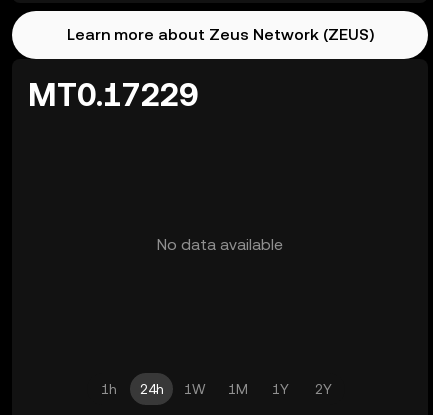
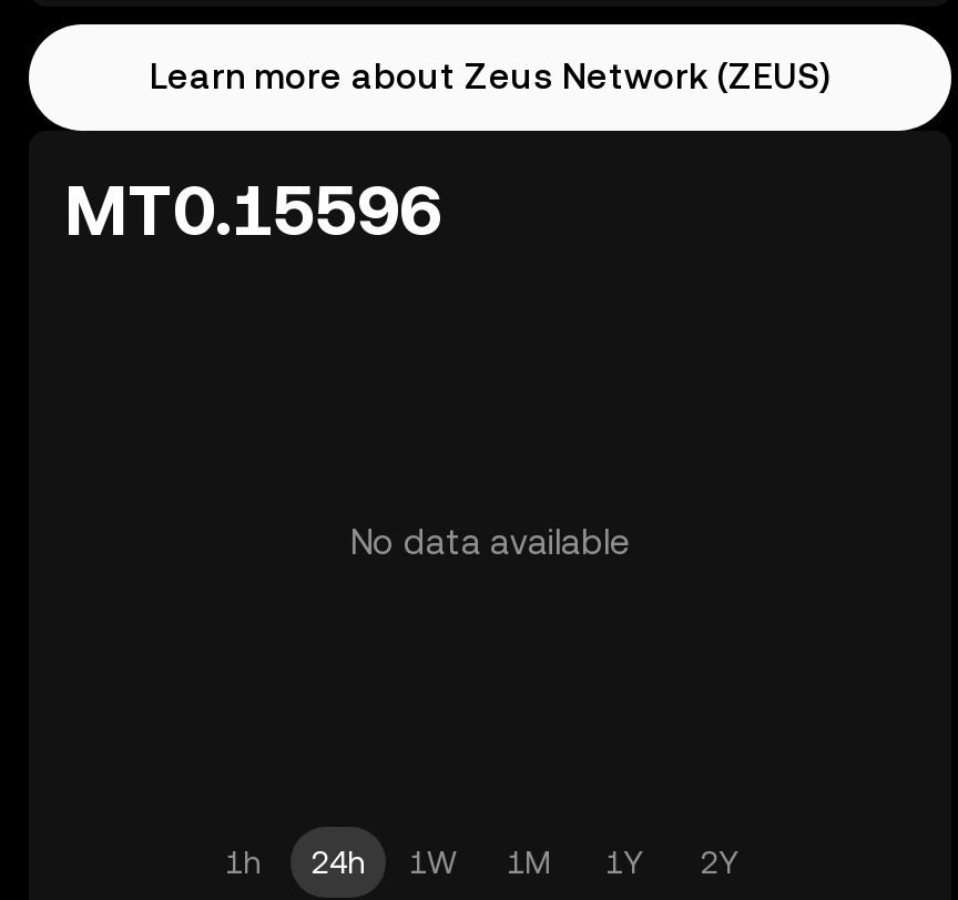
[28,76,198,113] MT0.17229 -> [64,168,441,250] MT0.15596

